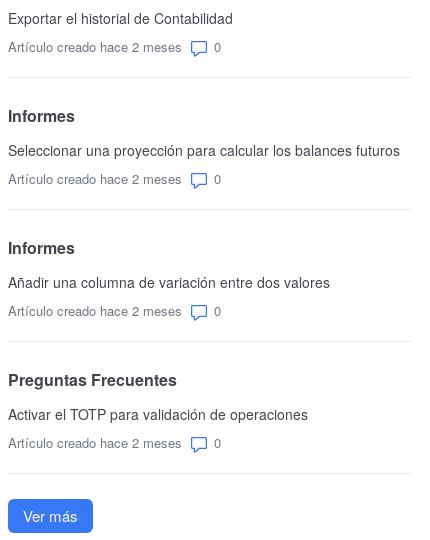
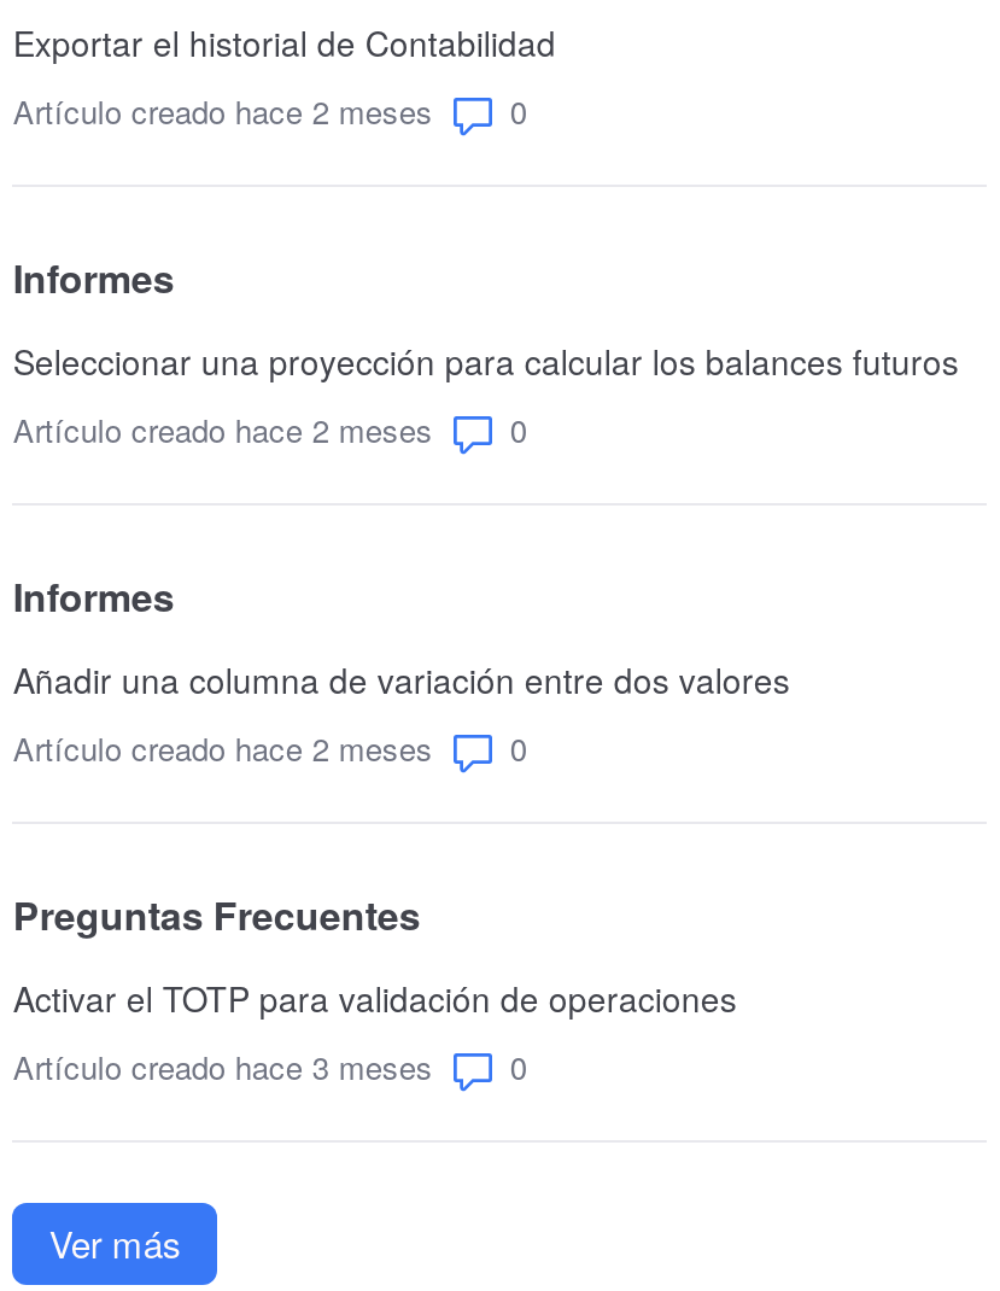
[8,433,182,452] Artículo creado hace 2 meses -> [13,1044,433,1090] Artículo creado hace 3 meses

